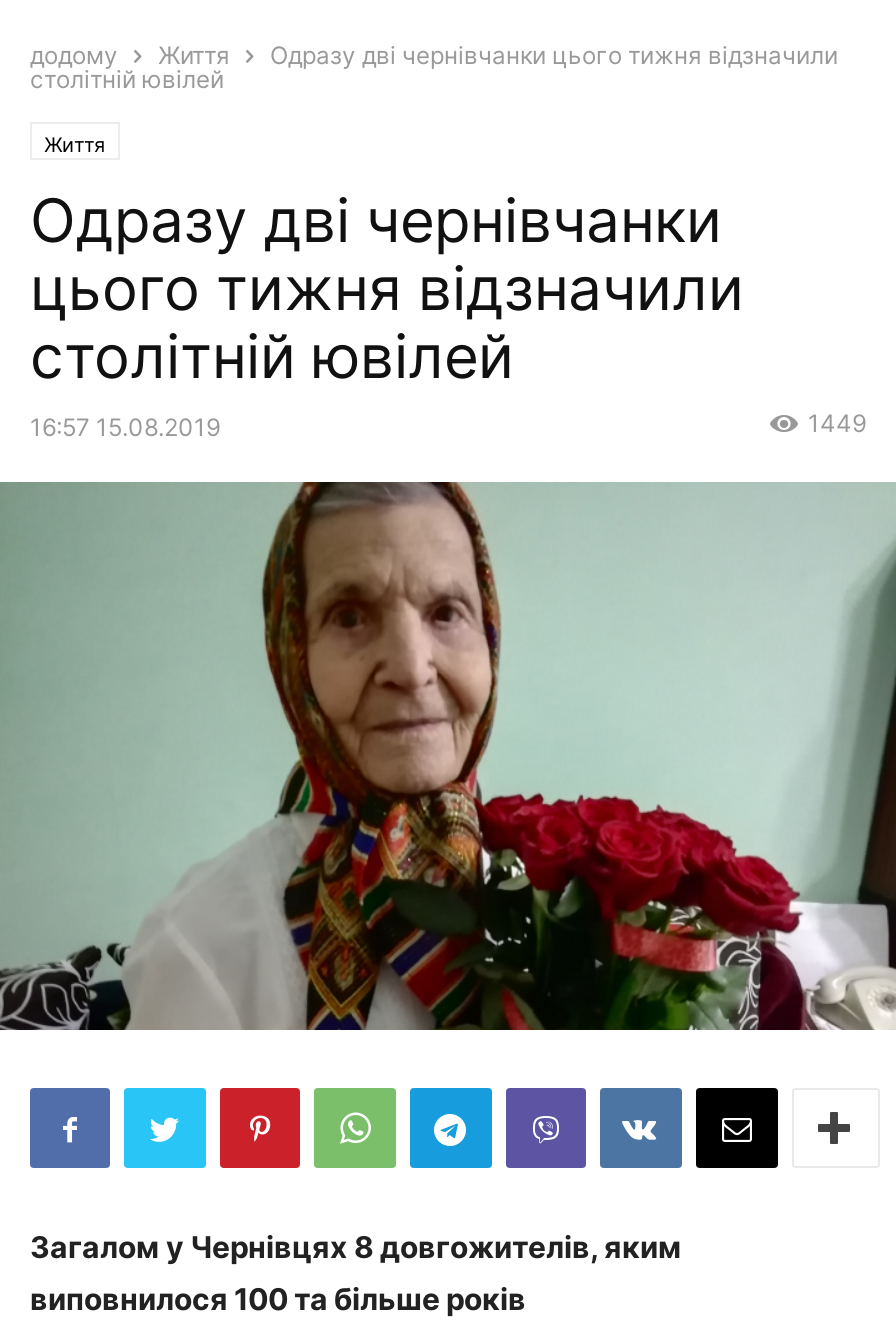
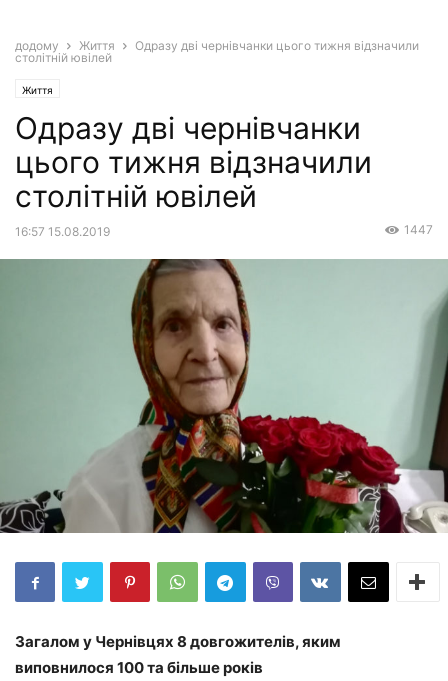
[808,408,866,438] 1449 -> [404,222,433,237] 1447

